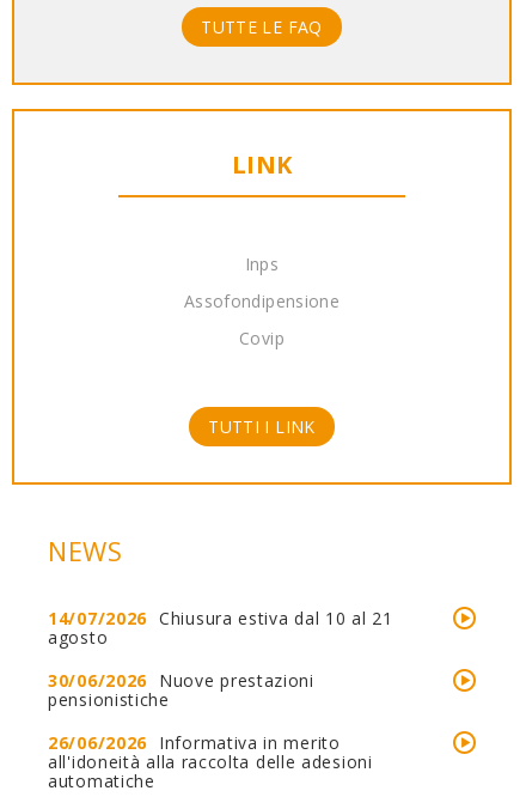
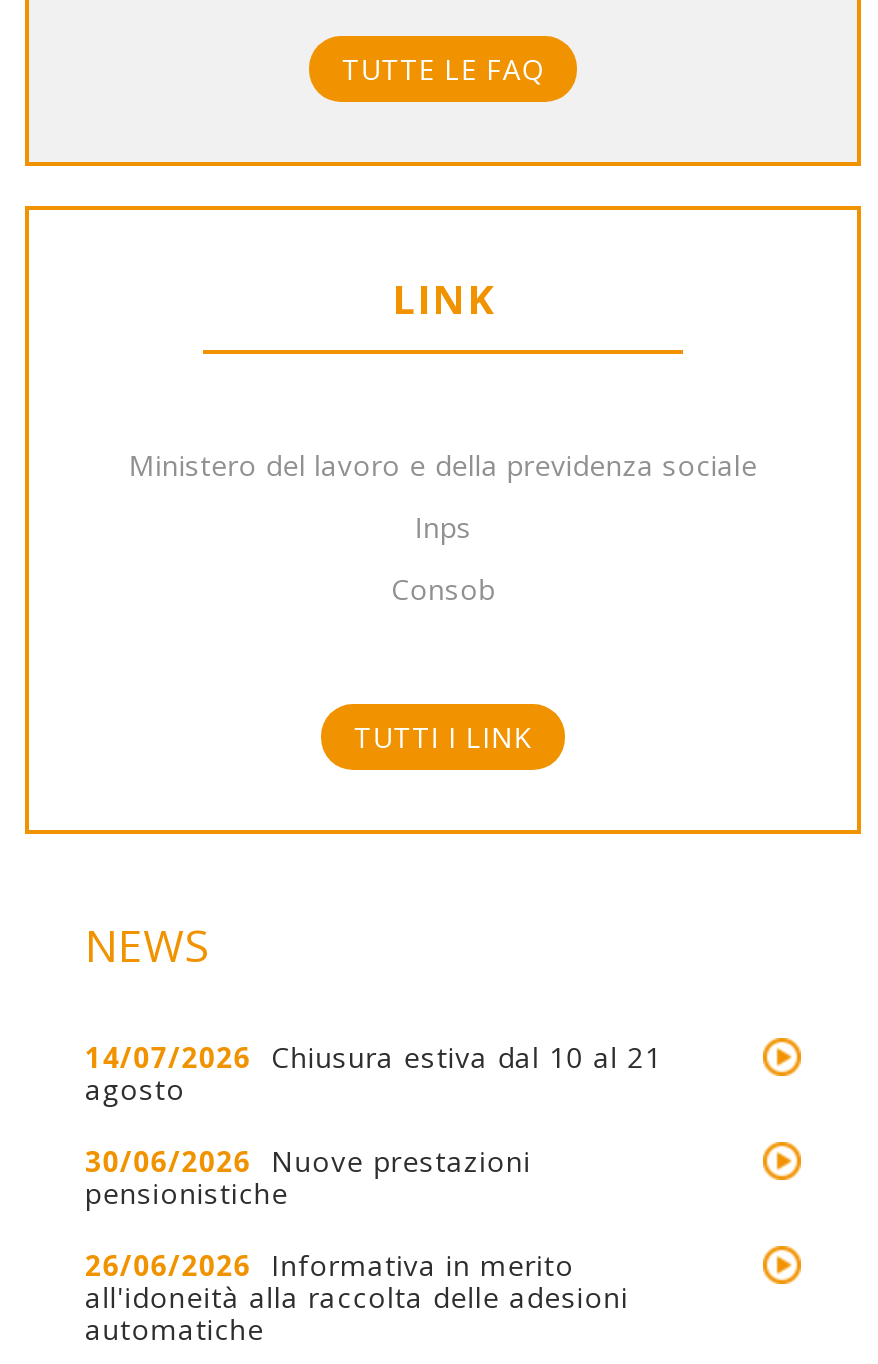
none -> [129,445,757,483] Ministero del lavoro e della previdenza sociale
moved [245,252,279,275] -> [415,507,471,545]: Inps
[184,289,340,349] Assofondipensione | Covip -> [391,569,495,607] Consob

